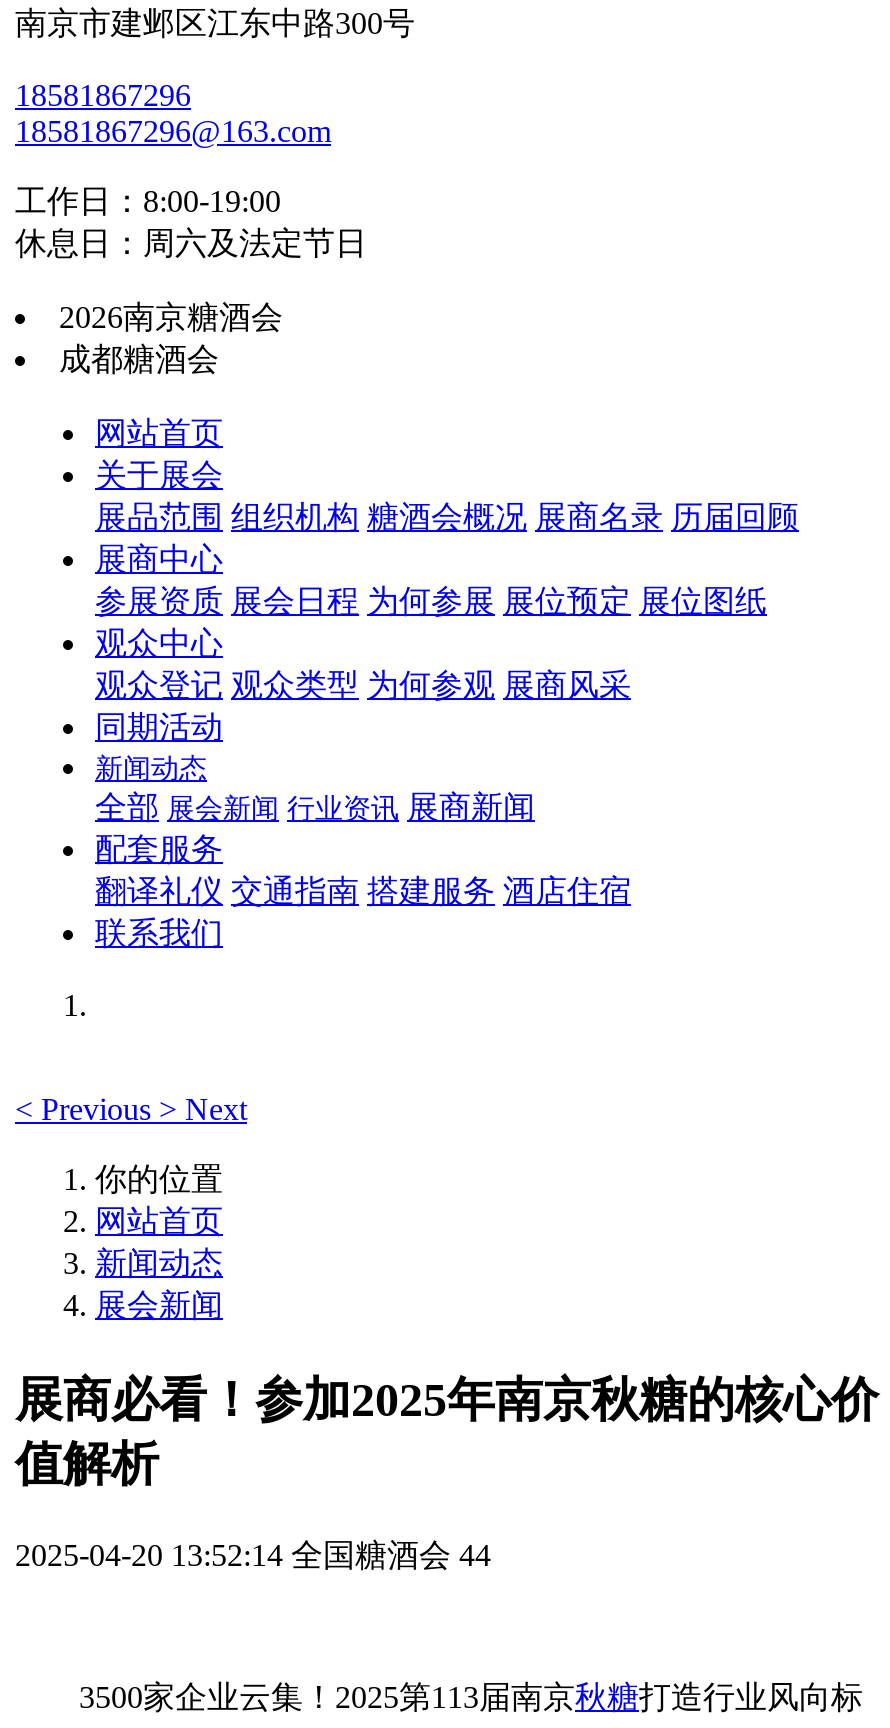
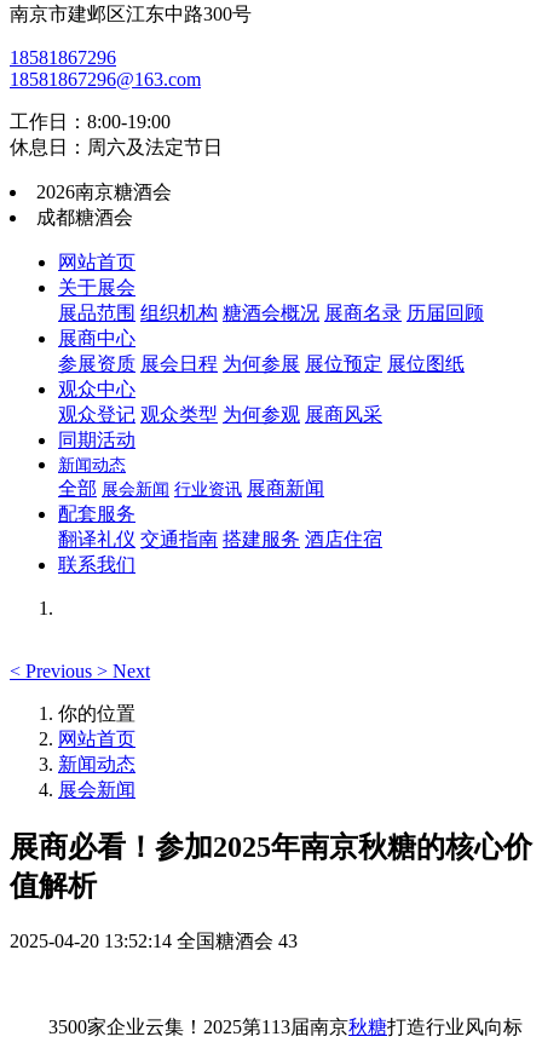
[15,1538,491,1572] 2025-04-20 13:52:14 全国糖酒会 44 -> [10,930,298,951] 2025-04-20 13:52:14 全国糖酒会 43

